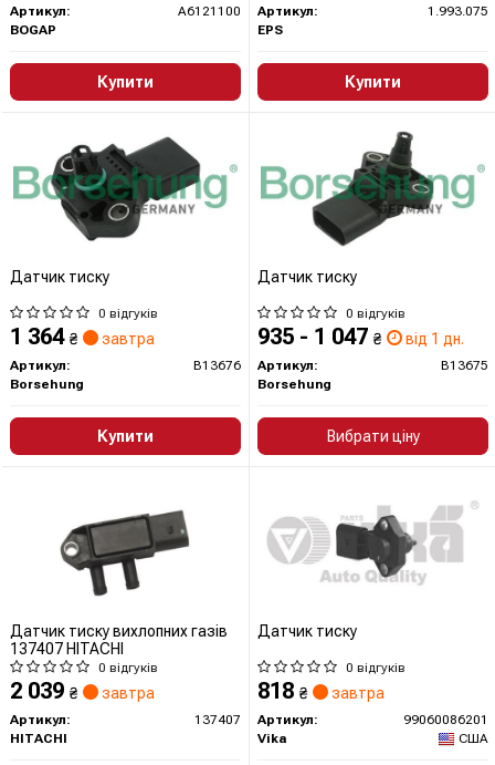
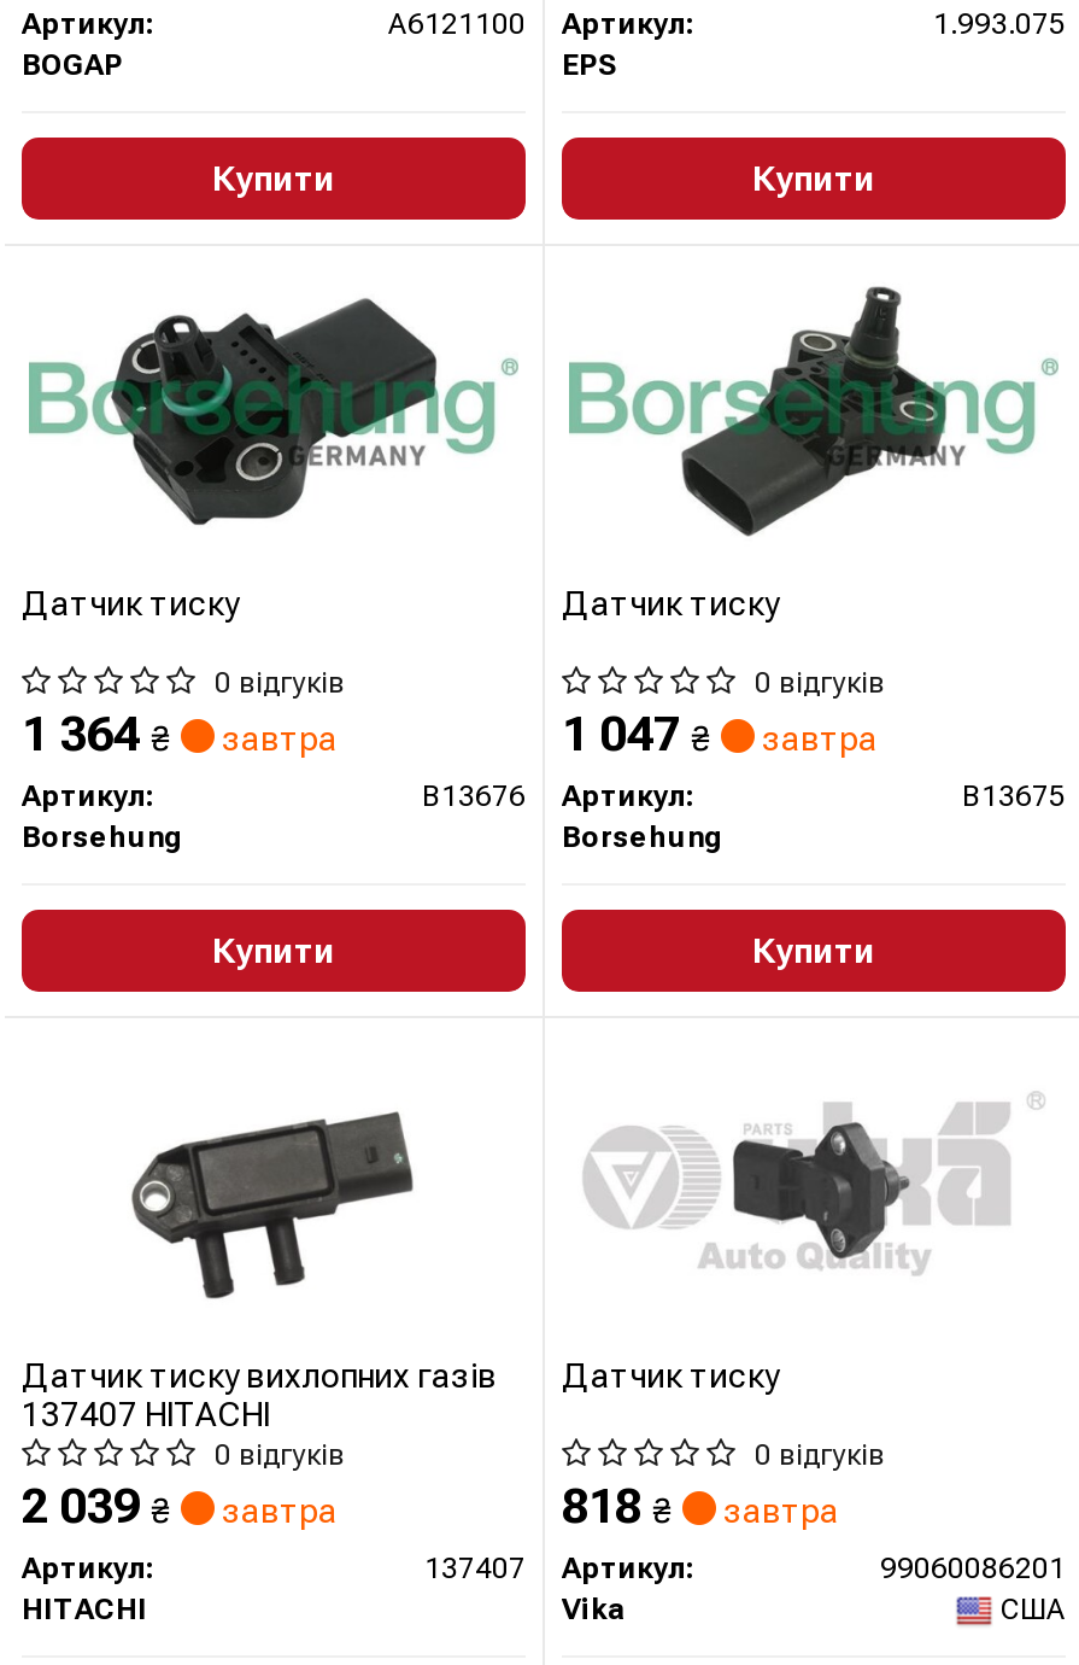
[257,324,464,350] 935 - 1 047 ₴ | від 1 дн. -> [562,706,878,763] 1 047 ₴ | завтра
[327,428,419,445] Вибрати ціну -> [752,932,875,971] Купити

